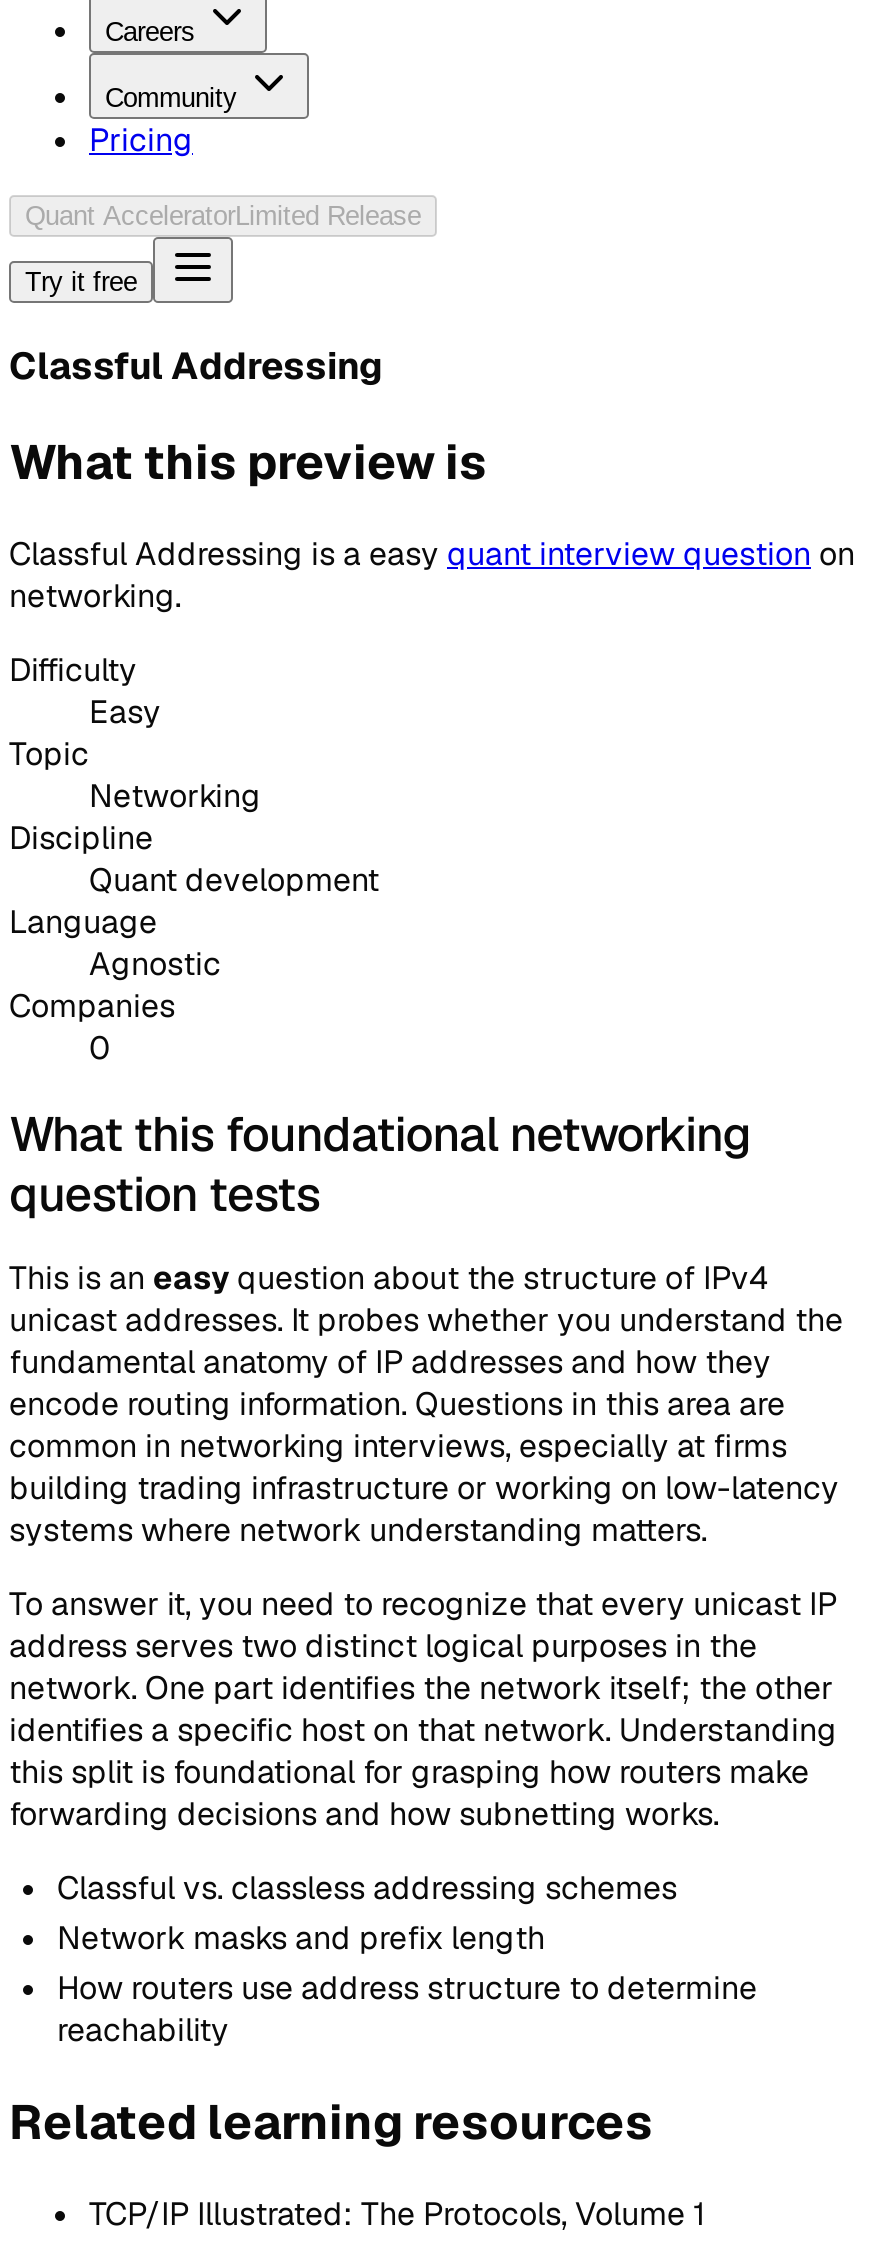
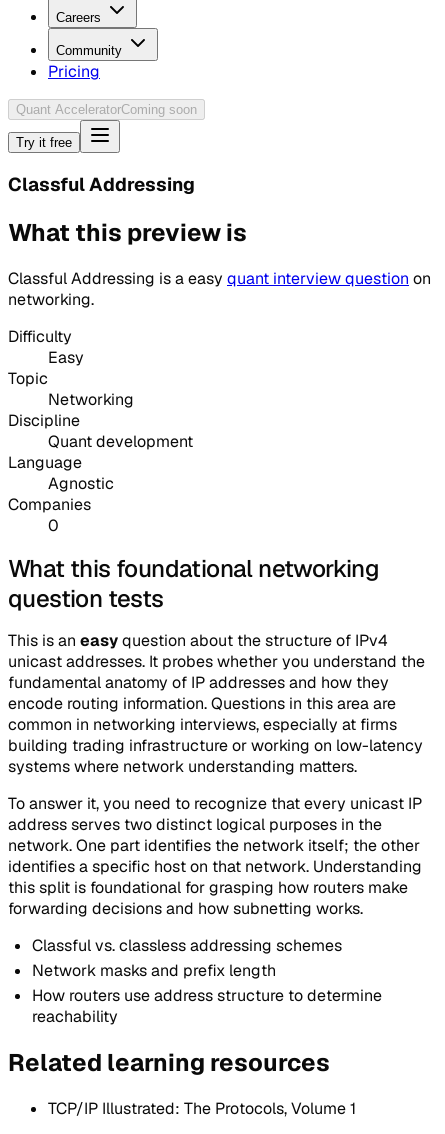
[25,202,421,232] Quant AcceleratorLimited Release -> [16,102,197,117] Quant AcceleratorComing soon

